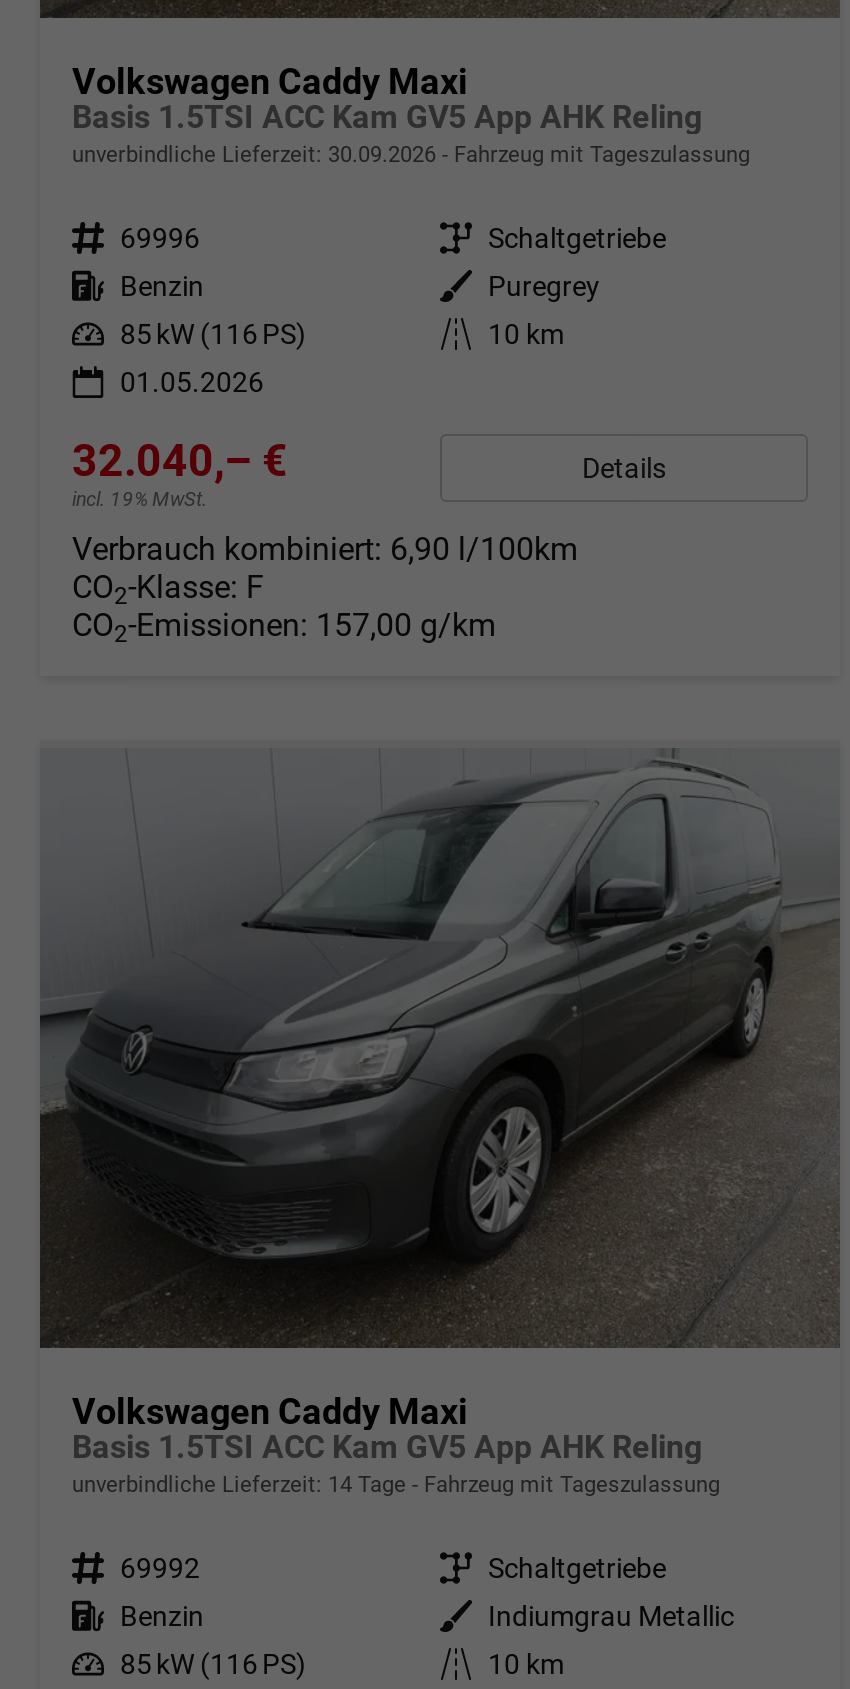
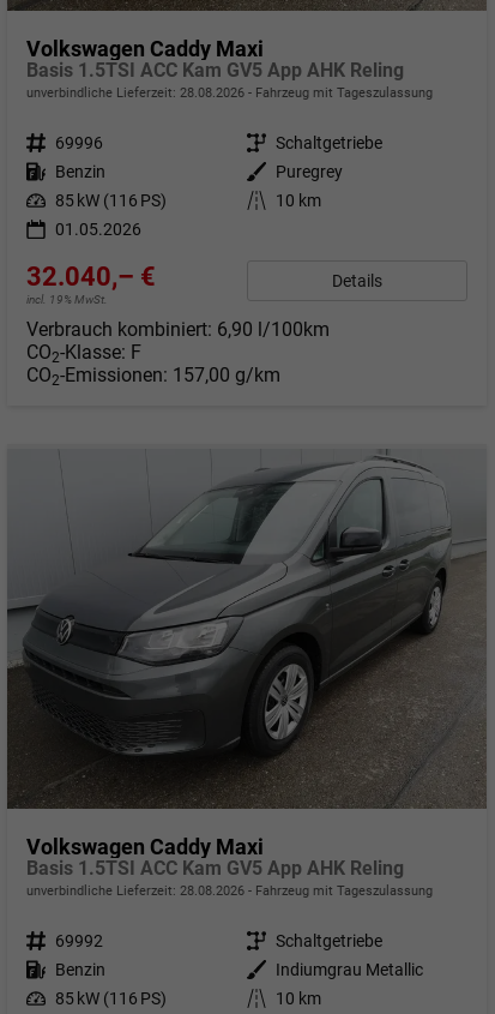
[72,142,750,168] unverbindliche Lieferzeit: 30.09.2026 Fahrzeug mit Tageszulassung -> [26,85,433,101] unverbindliche Lieferzeit: 28.08.2026 Fahrzeug mit Tageszulassung
[72,1472,720,1498] unverbindliche Lieferzeit: 14 Tage Fahrzeug mit Tageszulassung -> [26,883,433,899] unverbindliche Lieferzeit: 28.08.2026 Fahrzeug mit Tageszulassung

